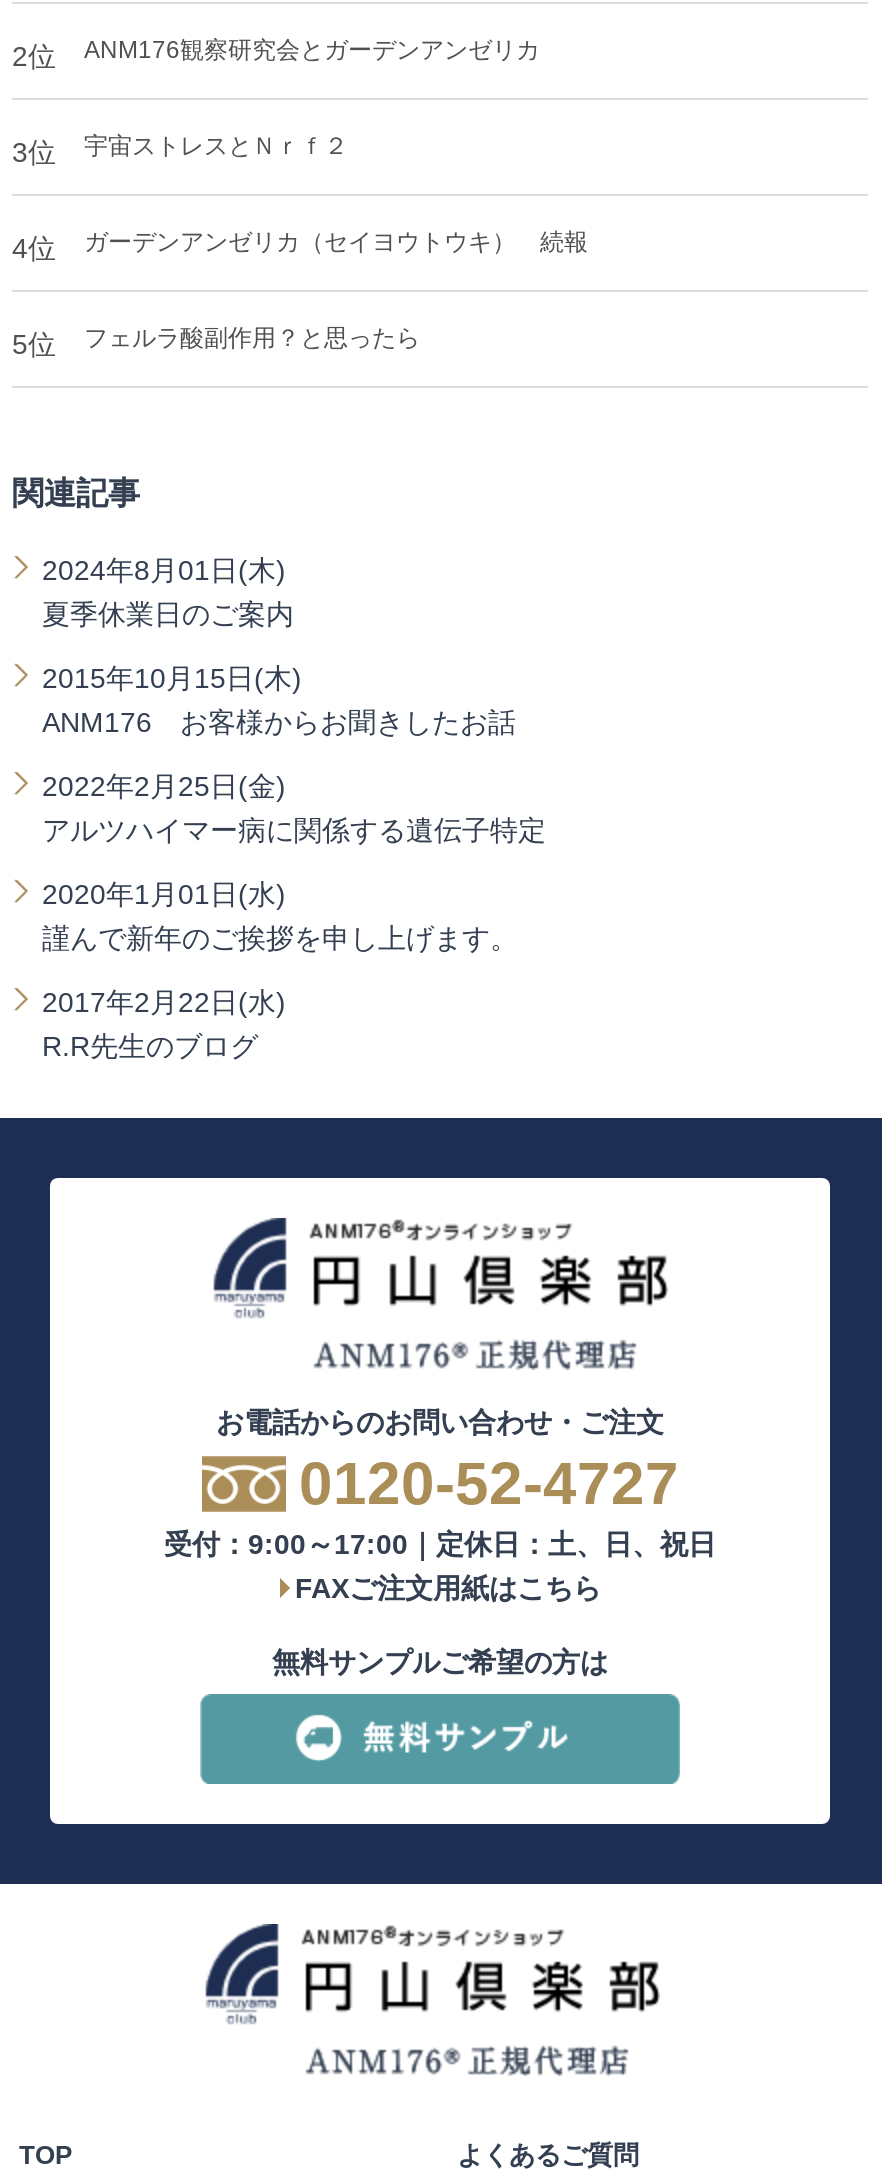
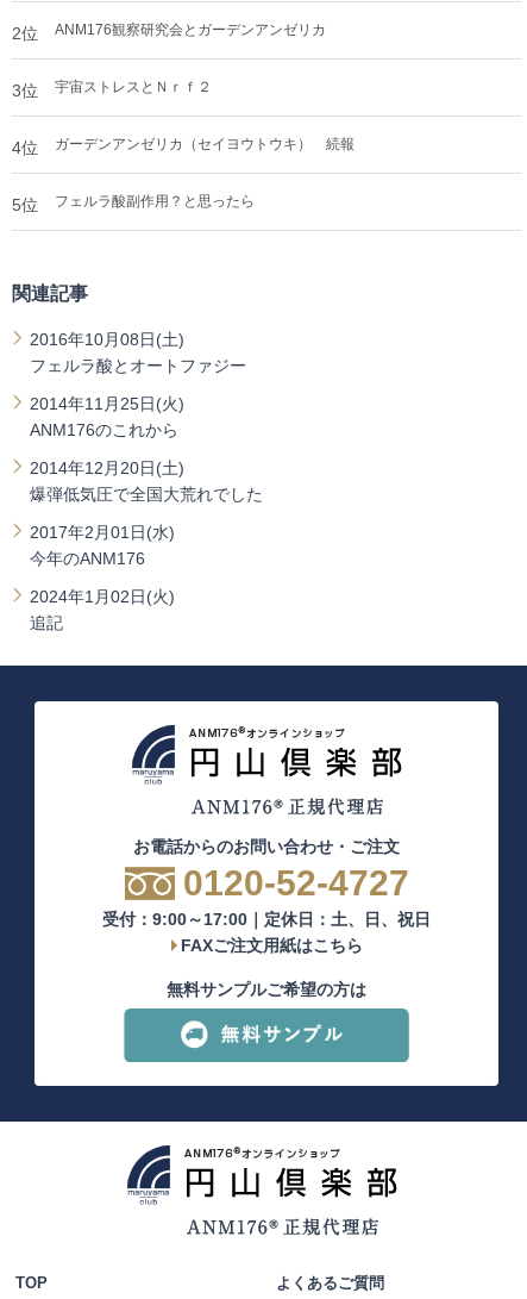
[42,555,294,631] 2024年8月01日(木) | 夏季休業日のご案内 -> [30,330,246,375] 2016年10月08日(土) | フェルラ酸とオートファジー
[42,663,516,739] 2015年10月15日(木) | ANM176 お客様からお聞きしたお話 -> [30,394,184,440] 2014年11月25日(火) | ANM176のこれから
[42,771,546,847] 2022年2月25日(金) | アルツハイマー病に関係する遺伝子特定 -> [30,459,263,504] 2014年12月20日(土) | 爆弾低気圧で全国大荒れでした
[42,879,518,955] 2020年1月01日(水) | 謹んで新年のご挨拶を申し上げます。 -> [30,523,175,568] 2017年2月01日(水) | 今年のANM176
[42,987,286,1063] 2017年2月22日(水) | R.R先生のブログ -> [30,587,175,633] 2024年1月02日(火) | 追記

